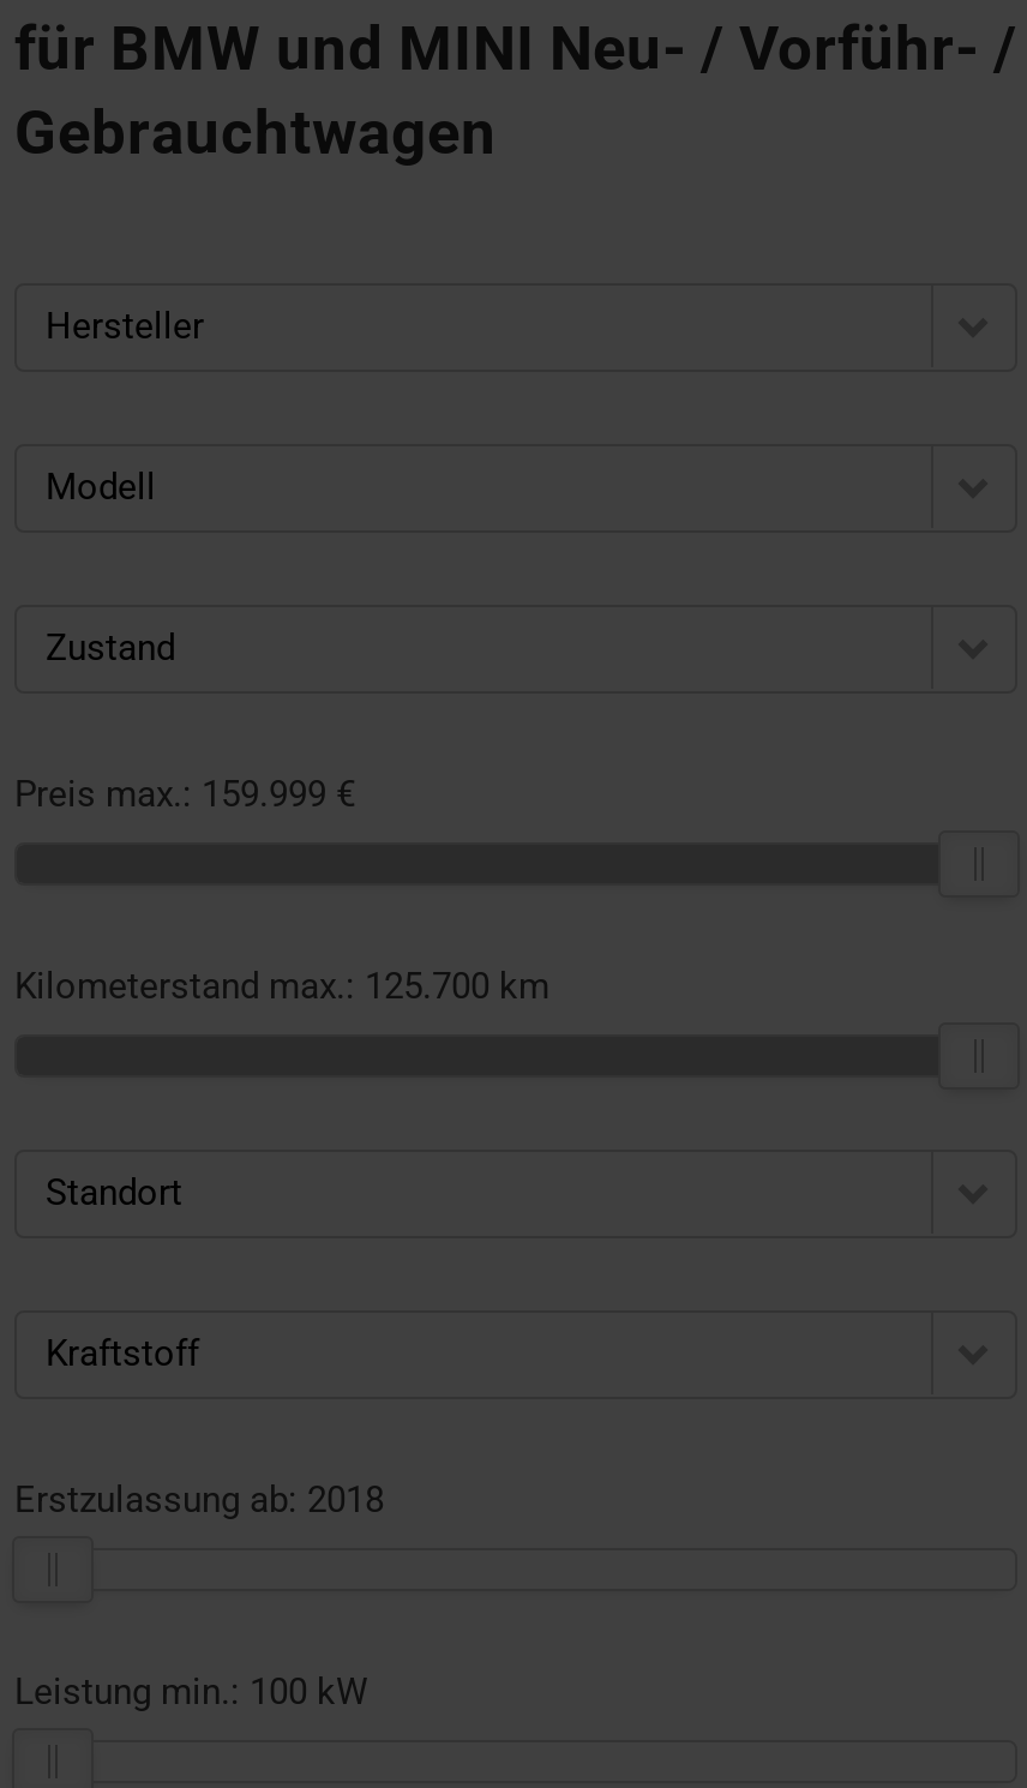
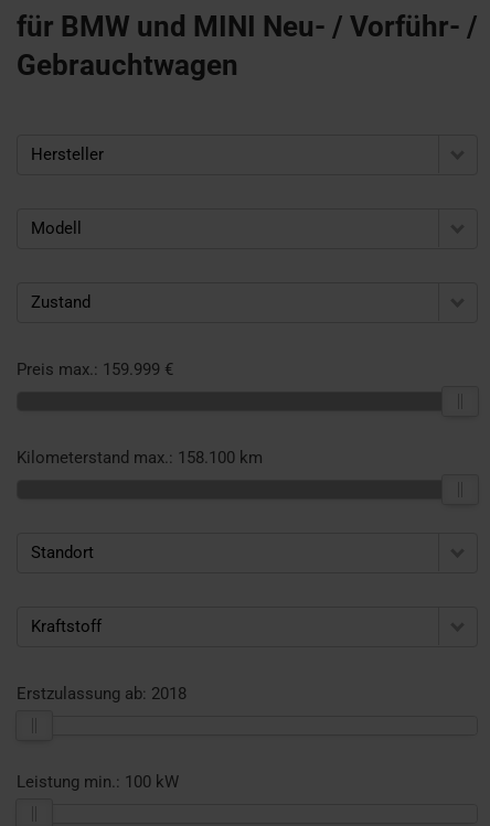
[14,965,549,1008] Kilometerstand max.: 125.700 km -> [17,448,263,468] Kilometerstand max.: 158.100 km

